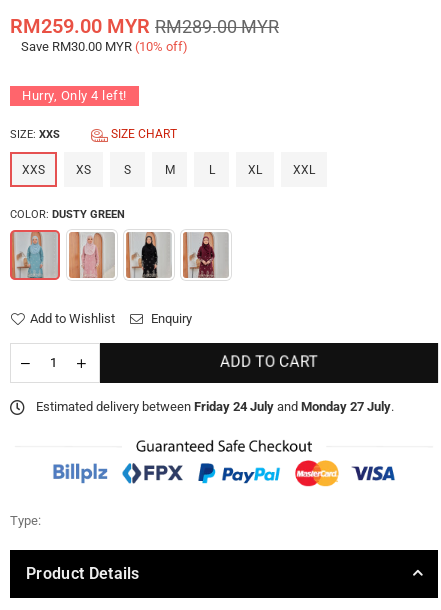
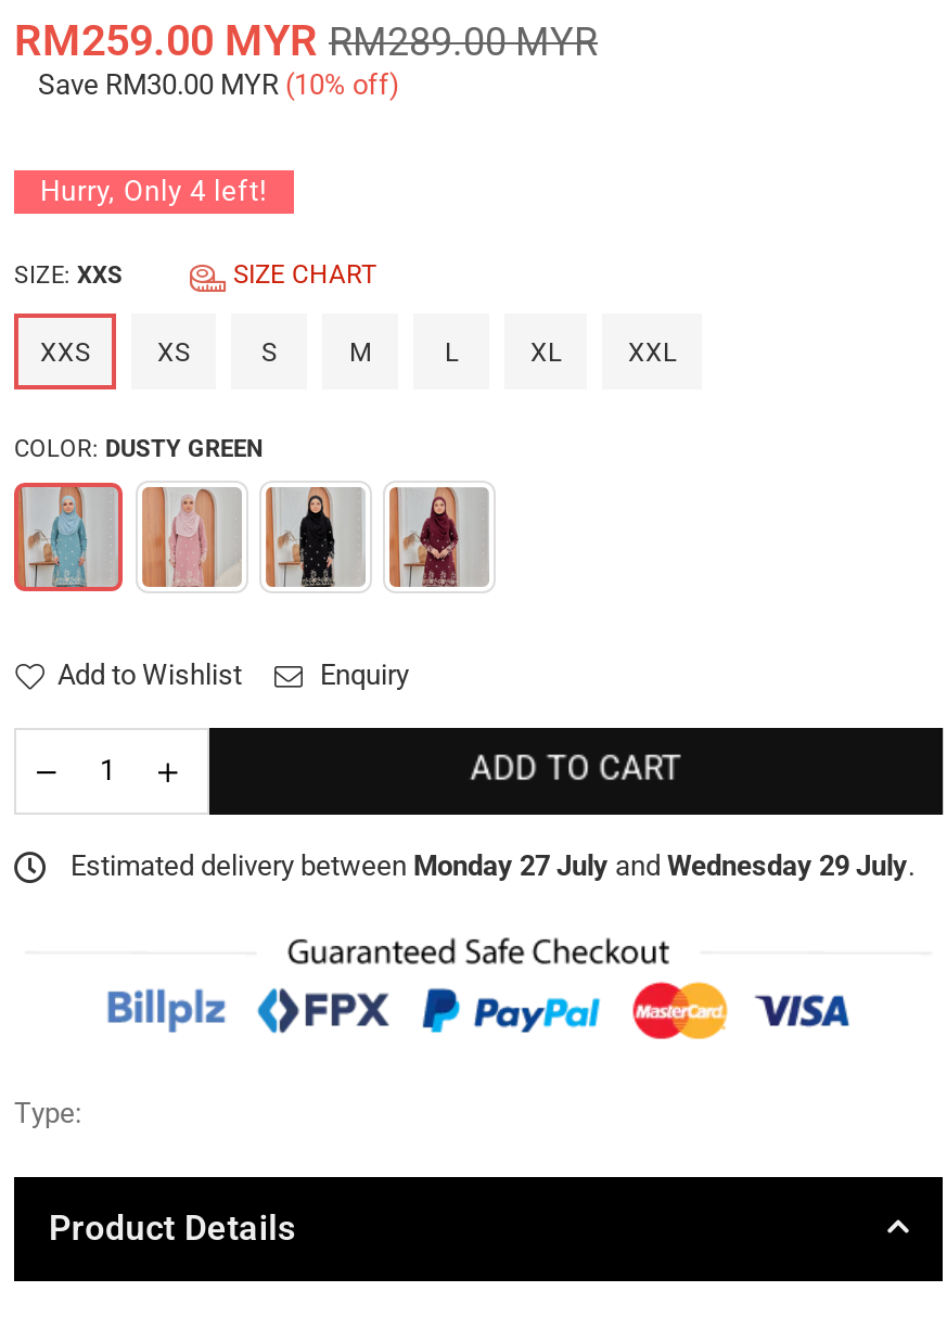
[33,398,394,413] Estimated delivery between Friday 24 July and Monday 27 July. -> [64,848,914,881] Estimated delivery between Monday 27 July and Wednesday 29 July.

